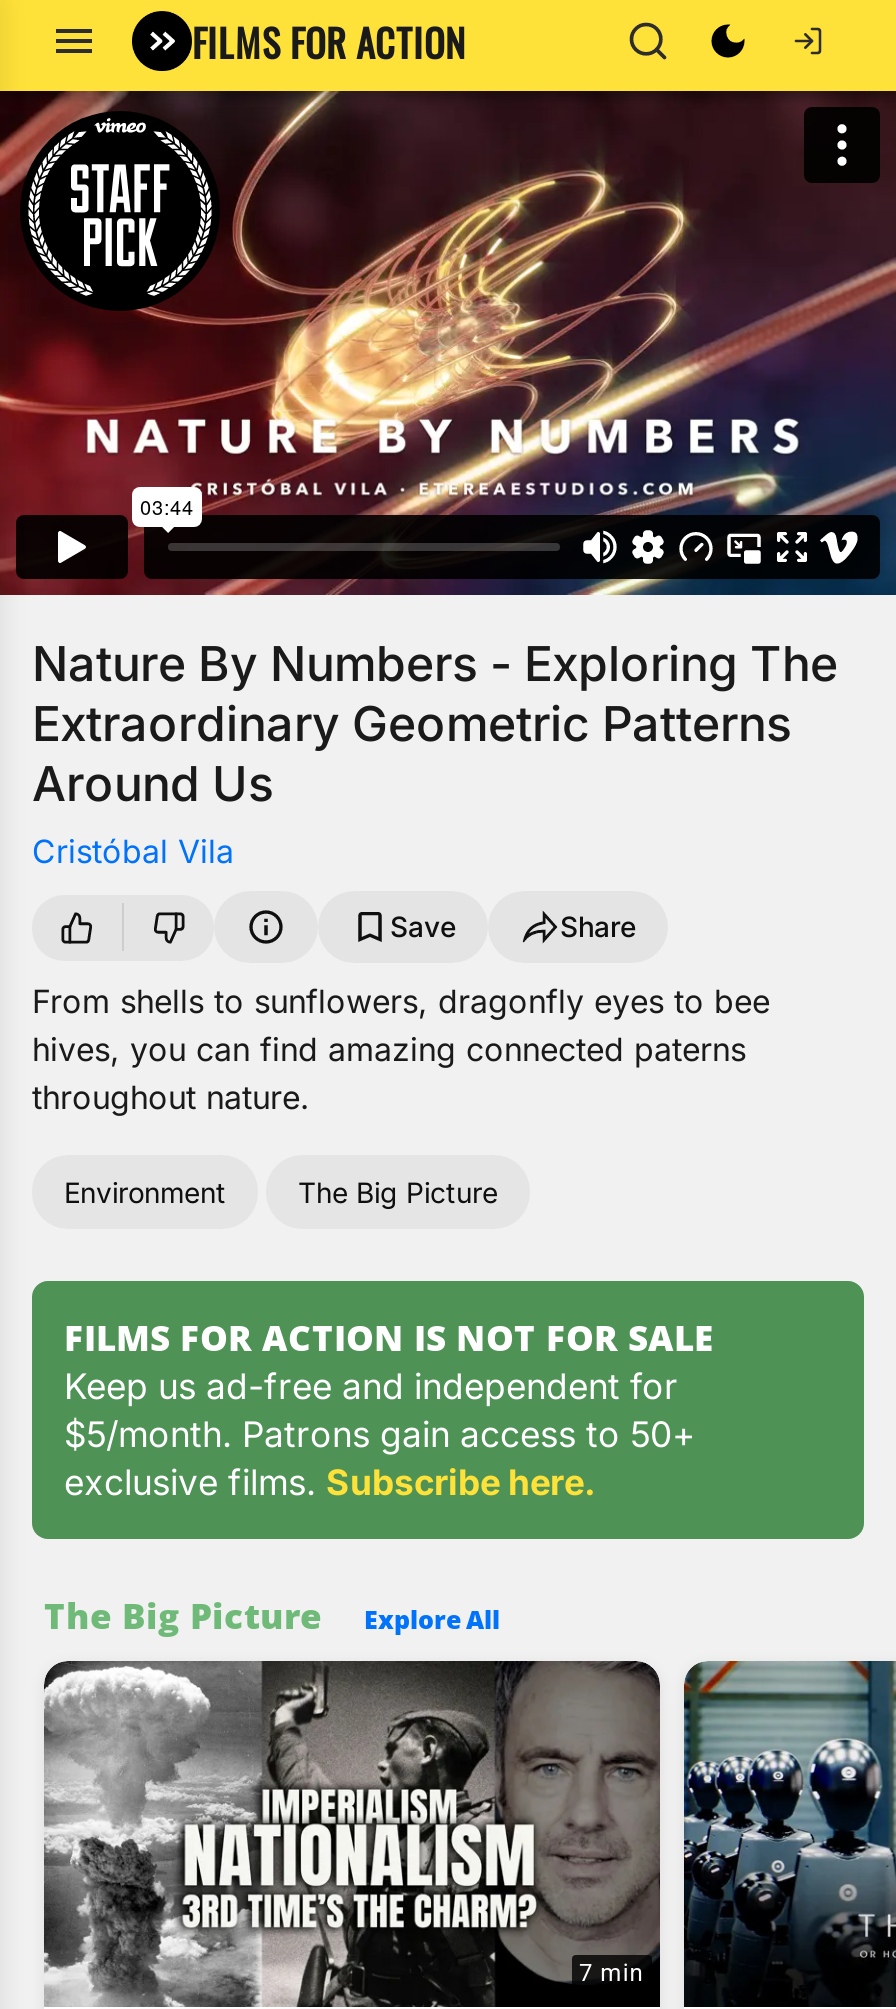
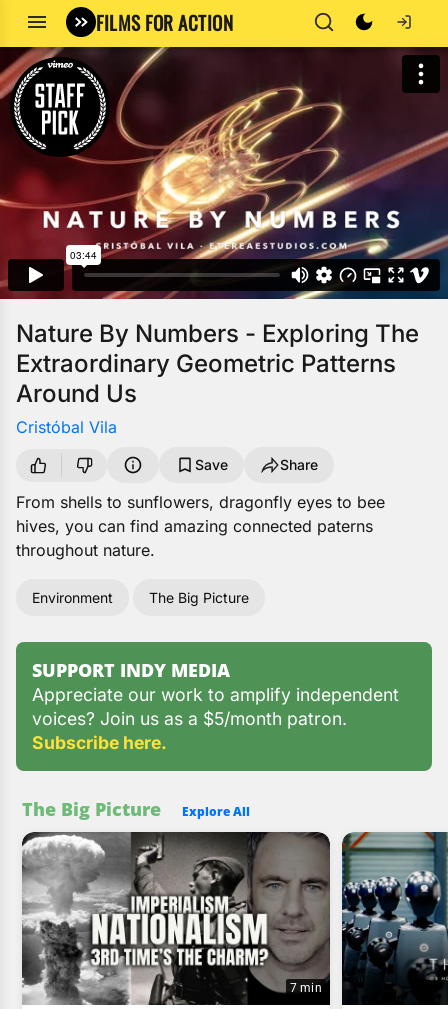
[64,1313,714,1503] FILMS FOR ACTION IS NOT FOR SALE | Keep us ad-free and independent for | $5/month. Patrons gain access to 50+ | exclusive films. Subscribe here. -> [32,658,399,753] SUPPORT INDY MEDIA | Appreciate our work to amplify independent | voices? Join us as a $5/month patron. | Subscribe here.

